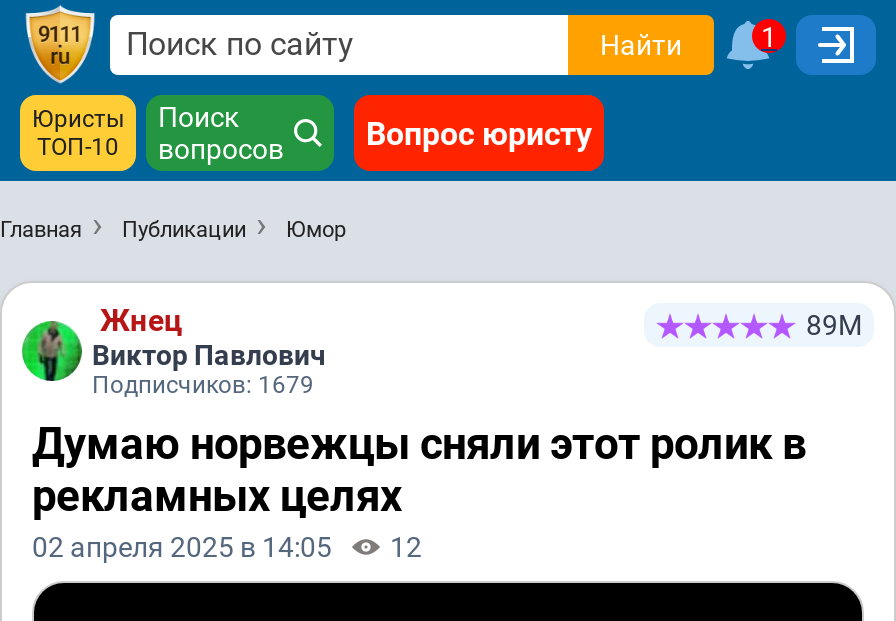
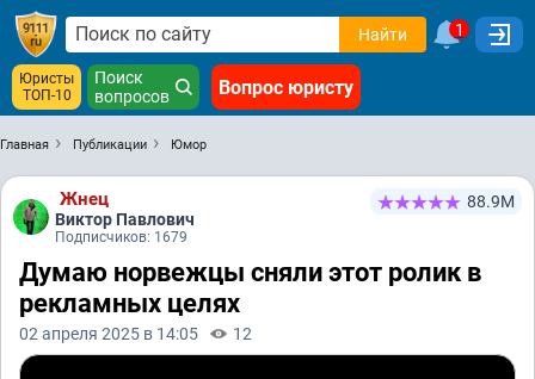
[806,309,862,341] 89М -> [467,192,515,211] 88.9М

